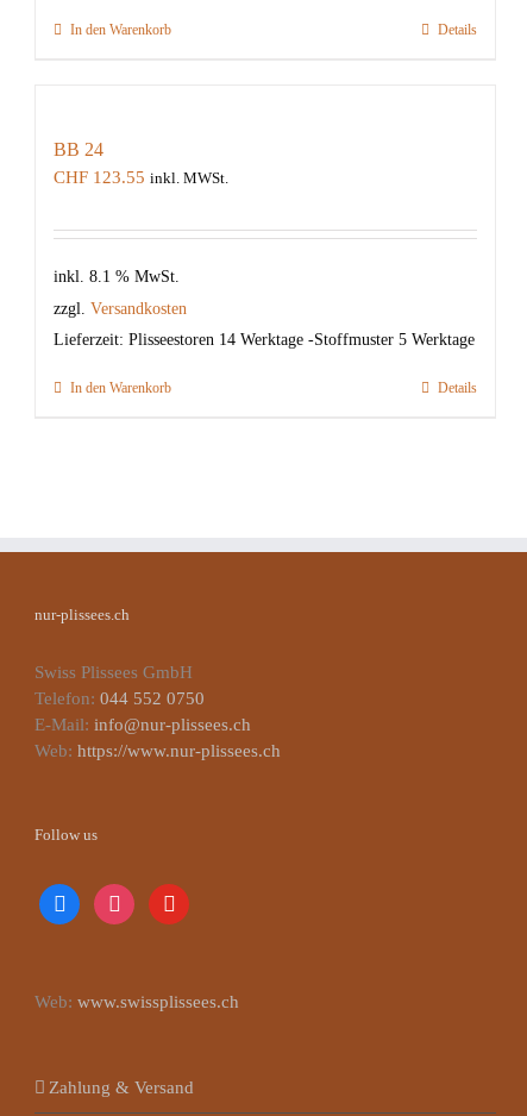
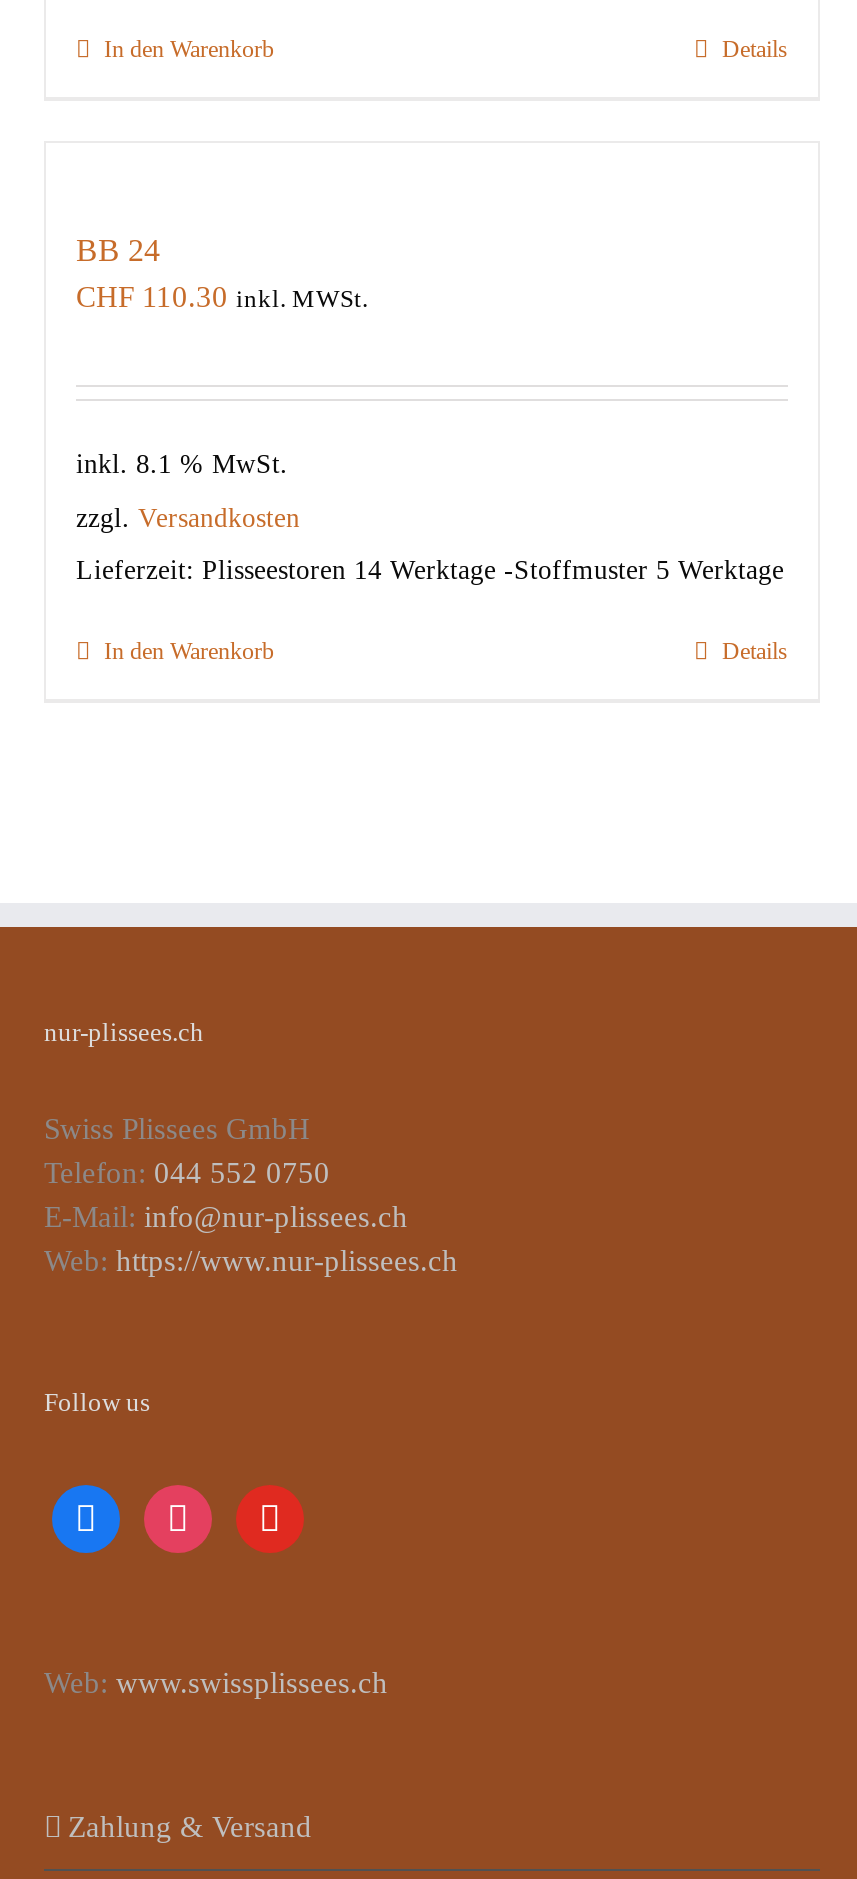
[54,168,228,187] CHF 123.55 inkl. MWSt. -> [76,281,368,313] CHF 110.30 inkl. MWSt.

